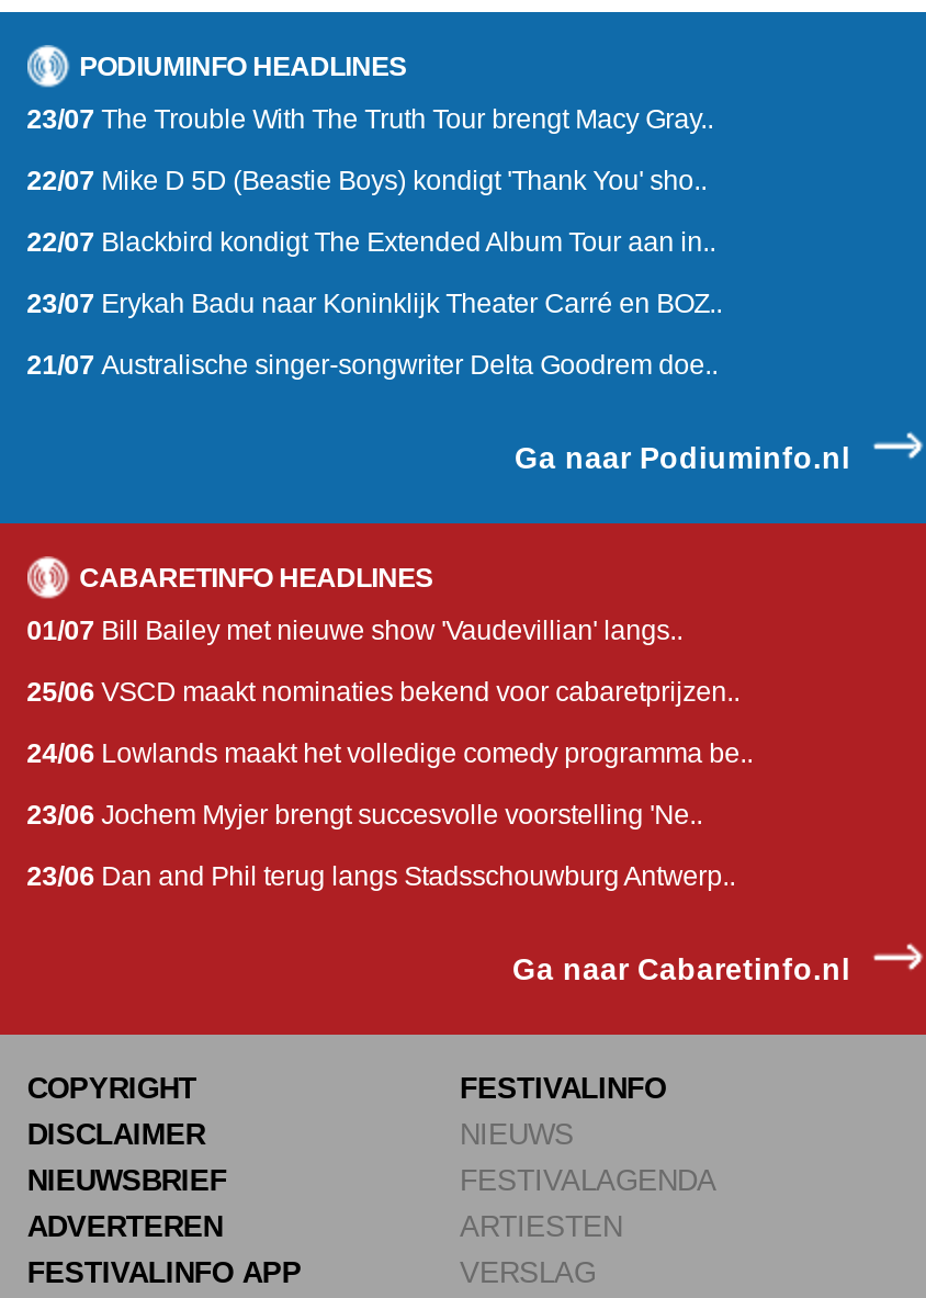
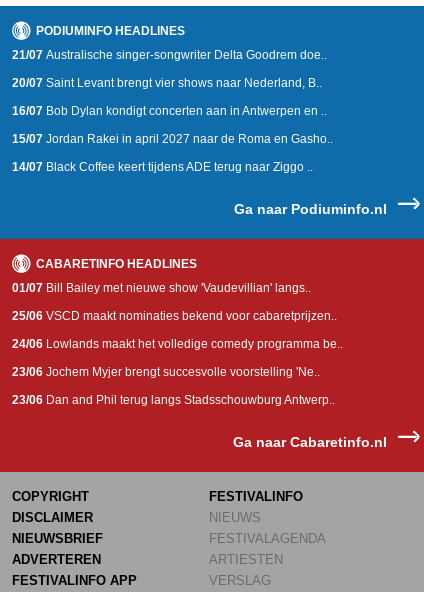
[27,105,722,320] 23/07 The Trouble With The Truth Tour brengt Macy Gray.. | 22/07 Mike D 5D (Beastie Boys) kondigt 'Thank You' sho.. | 22/07 Blackbird kondigt The Extended Album Tour aan in.. | 23/07 Erykah Badu naar Koninklijk Theater Carré en BOZ.. -> none
moved [27,351,718,382] -> [12,48,327,62]: 21/07 Australische singer-songwriter Delta Goodrem doe..
none -> [12,76,333,174] 20/07 Saint Levant brengt vier shows naar Nederland, B.. | 16/07 Bob Dylan kondigt concerten aan in Antwerpen en .. | 15/07 Jordan Rakei in april 2027 naar de Roma en Gasho.. | 14/07 Black Coffee keert tijdens ADE terug naar Ziggo ..

